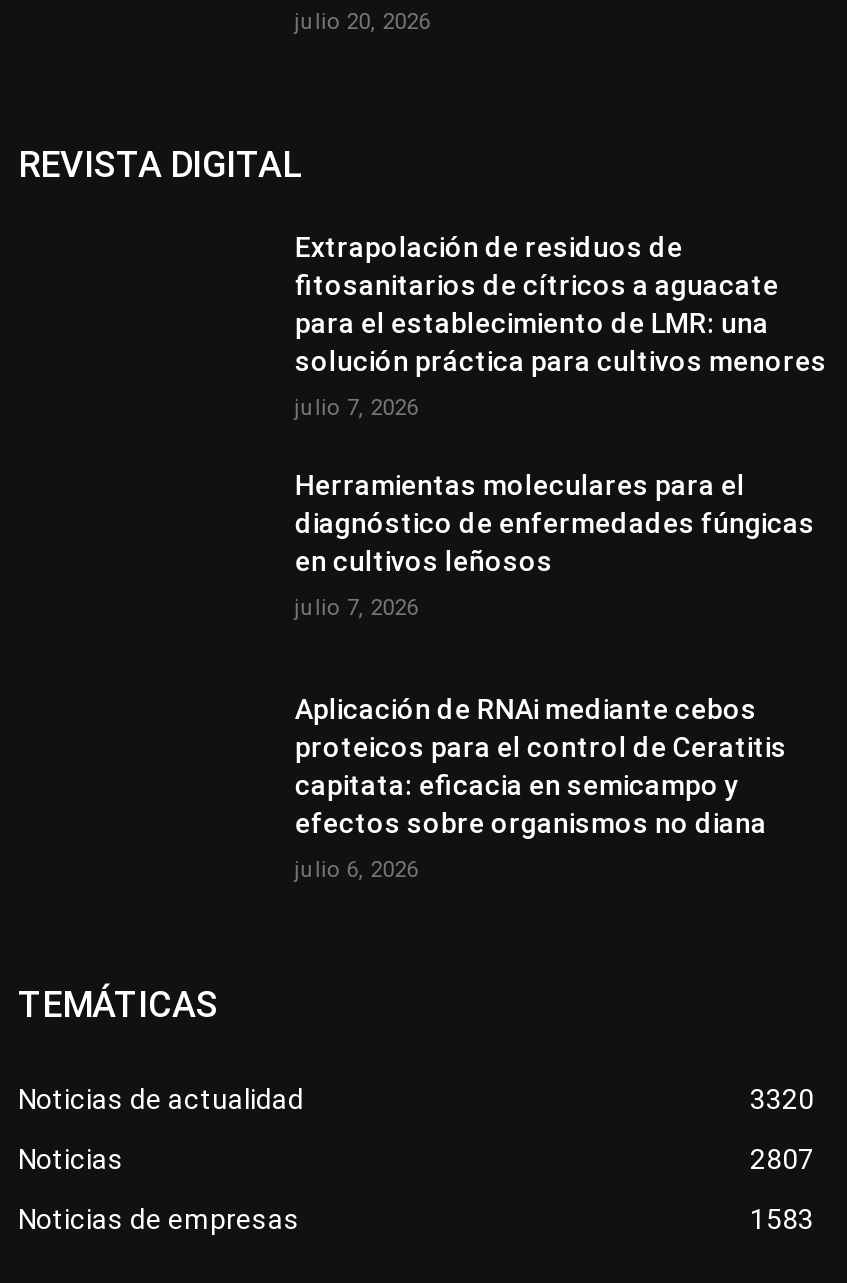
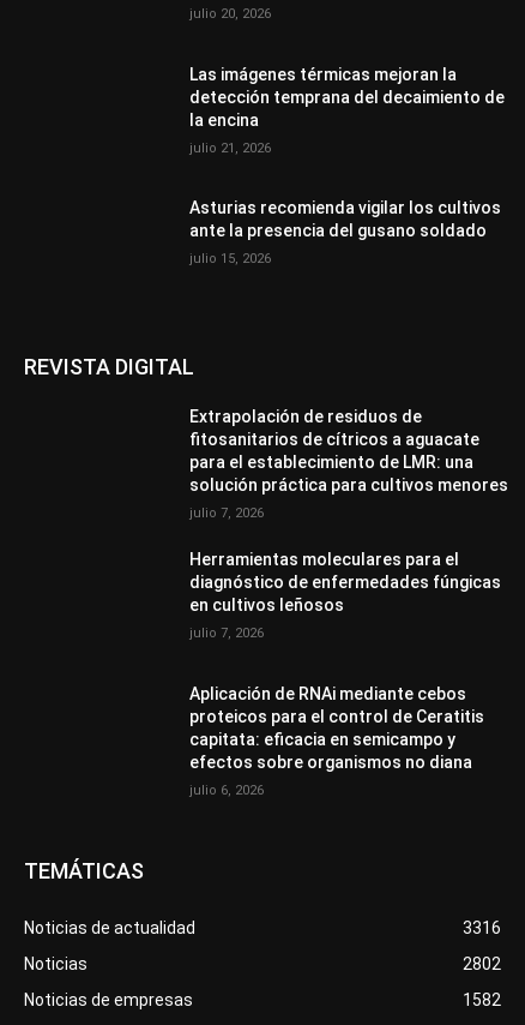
none -> [190,64,505,267] Las imágenes térmicas mejoran la | detección temprana del decaimiento de | la encina | julio 21, 2026 | Asturias recomienda vigilar los cultivos | ante la presencia del gusano soldado | julio 15, 2026
[750,1082,814,1114] 3320 -> [463,918,501,937] 3316
[750,1142,814,1174] 2807 -> [463,954,501,973] 2802
[750,1202,814,1234] 1583 -> [463,990,501,1009] 1582

